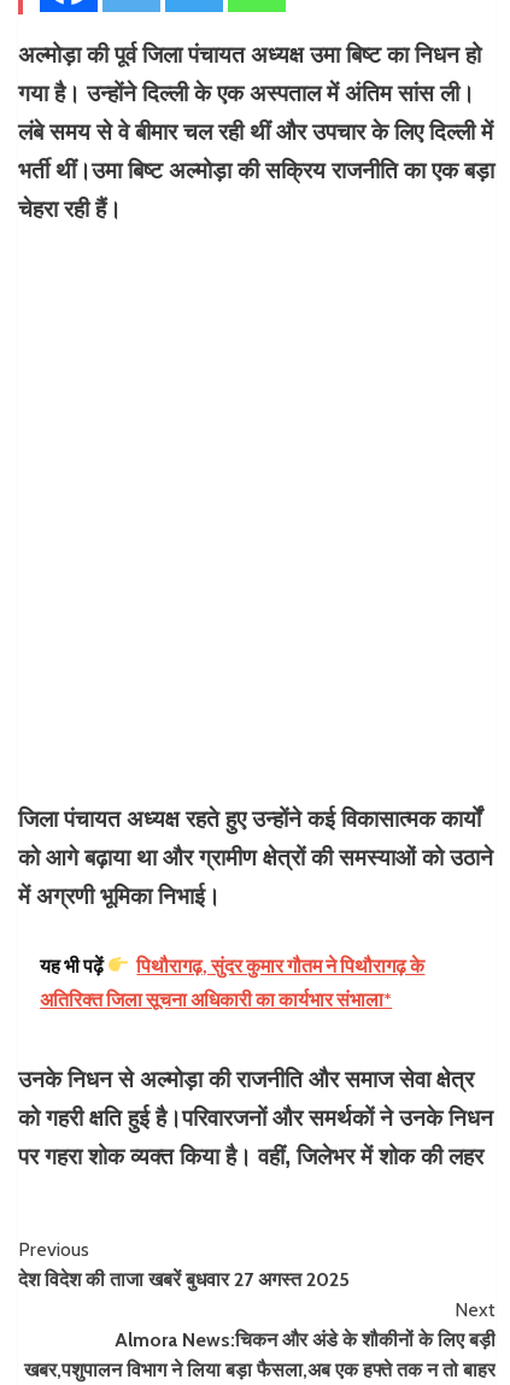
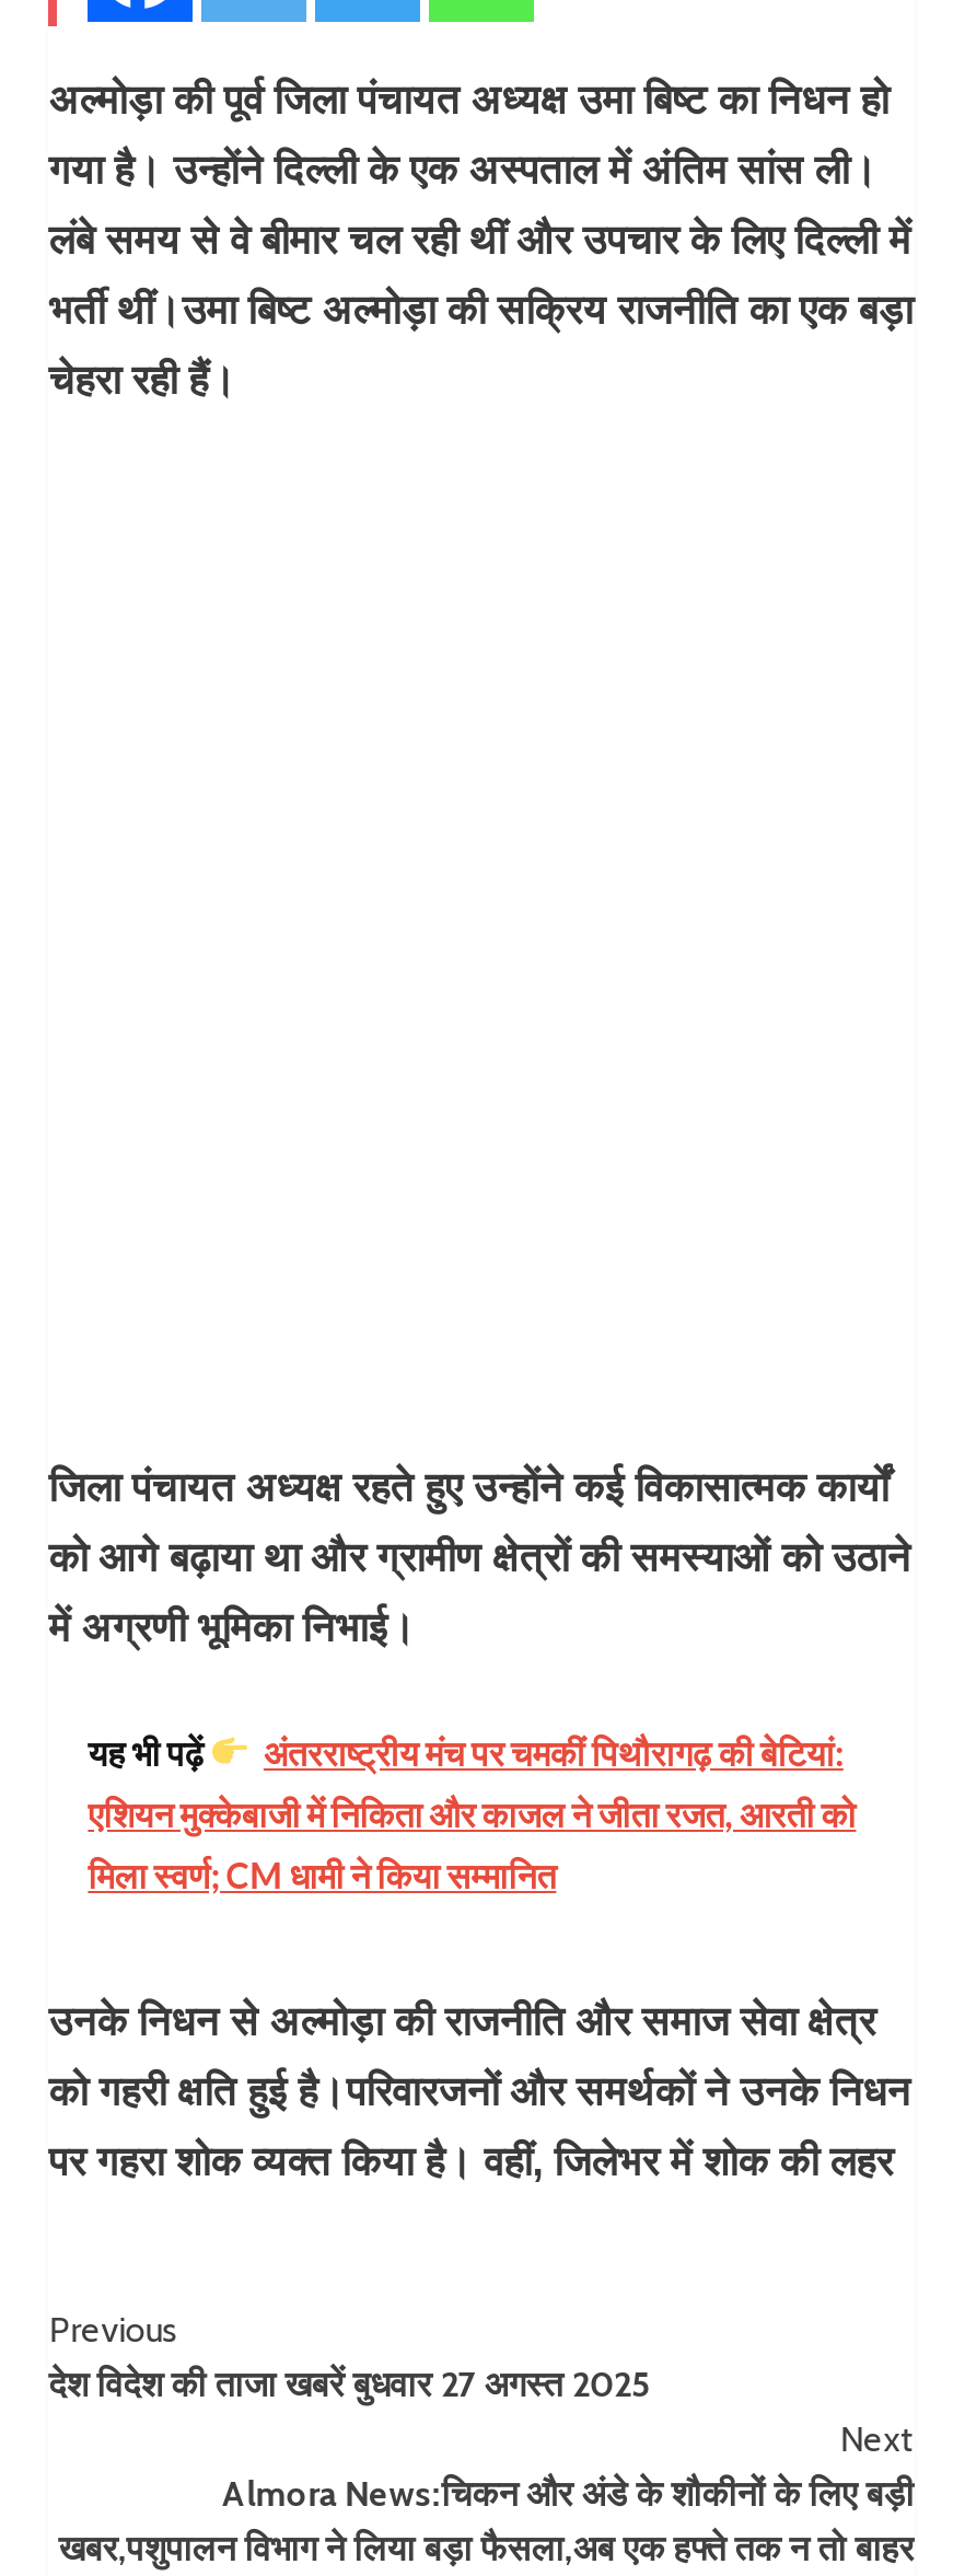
[40,953,425,1010] पिथौरागढ़, सुंदर कुमार गौतम ने पिथौरागढ़ के | अतिरिक्त जिला सूचना अधिकारी का कार्यभार संभाला* -> [88,1730,856,1894] अंतरराष्ट्रीय मंच पर चमकीं पिथौरागढ़ की बेटियां: | एशियन मुक्केबाजी में निकिता और काजल ने जीता रजत, आरती को | मिला स्वर्ण; CM धामी ने किया सम्मानित

